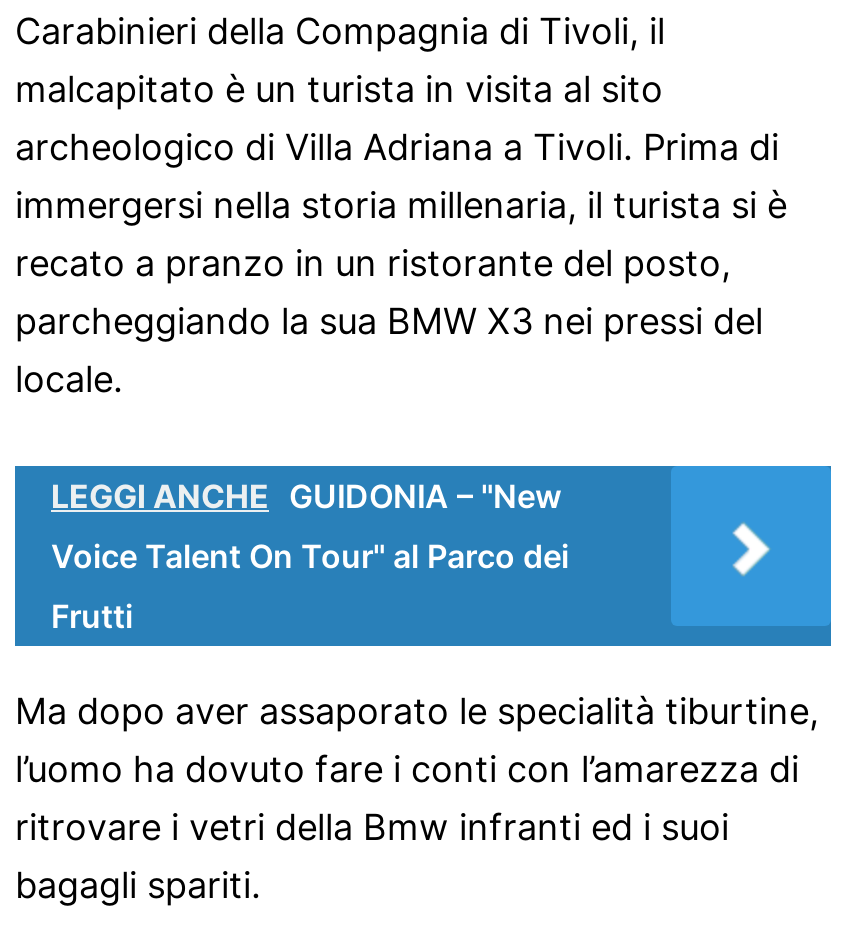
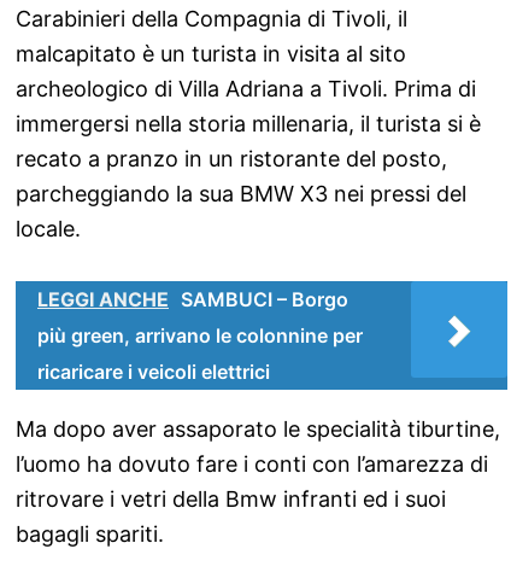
[51,476,561,516] LEGGI ANCHE GUIDONIA – "New -> [37,287,348,311] LEGGI ANCHE SAMBUCI – Borgo
[51,536,569,576] Voice Talent On Tour" al Parco dei -> [37,323,363,347] più green, arrivano le colonnine per
[51,596,133,636] Frutti -> [37,359,270,383] ricaricare i veicoli elettrici

